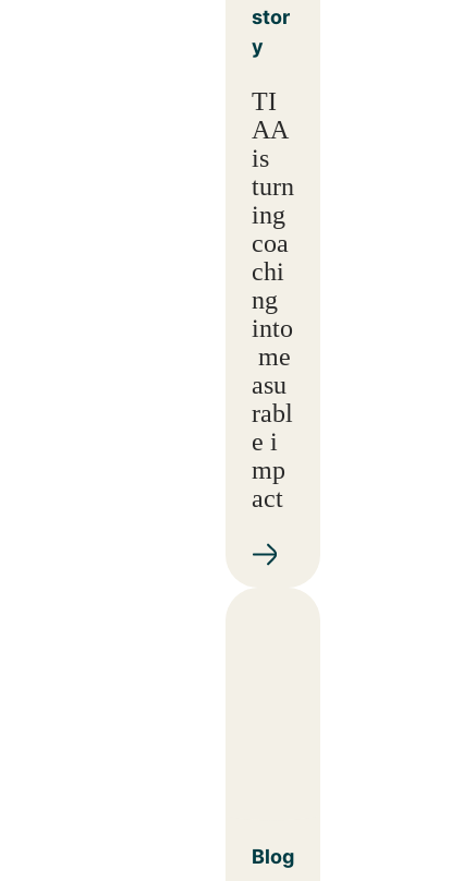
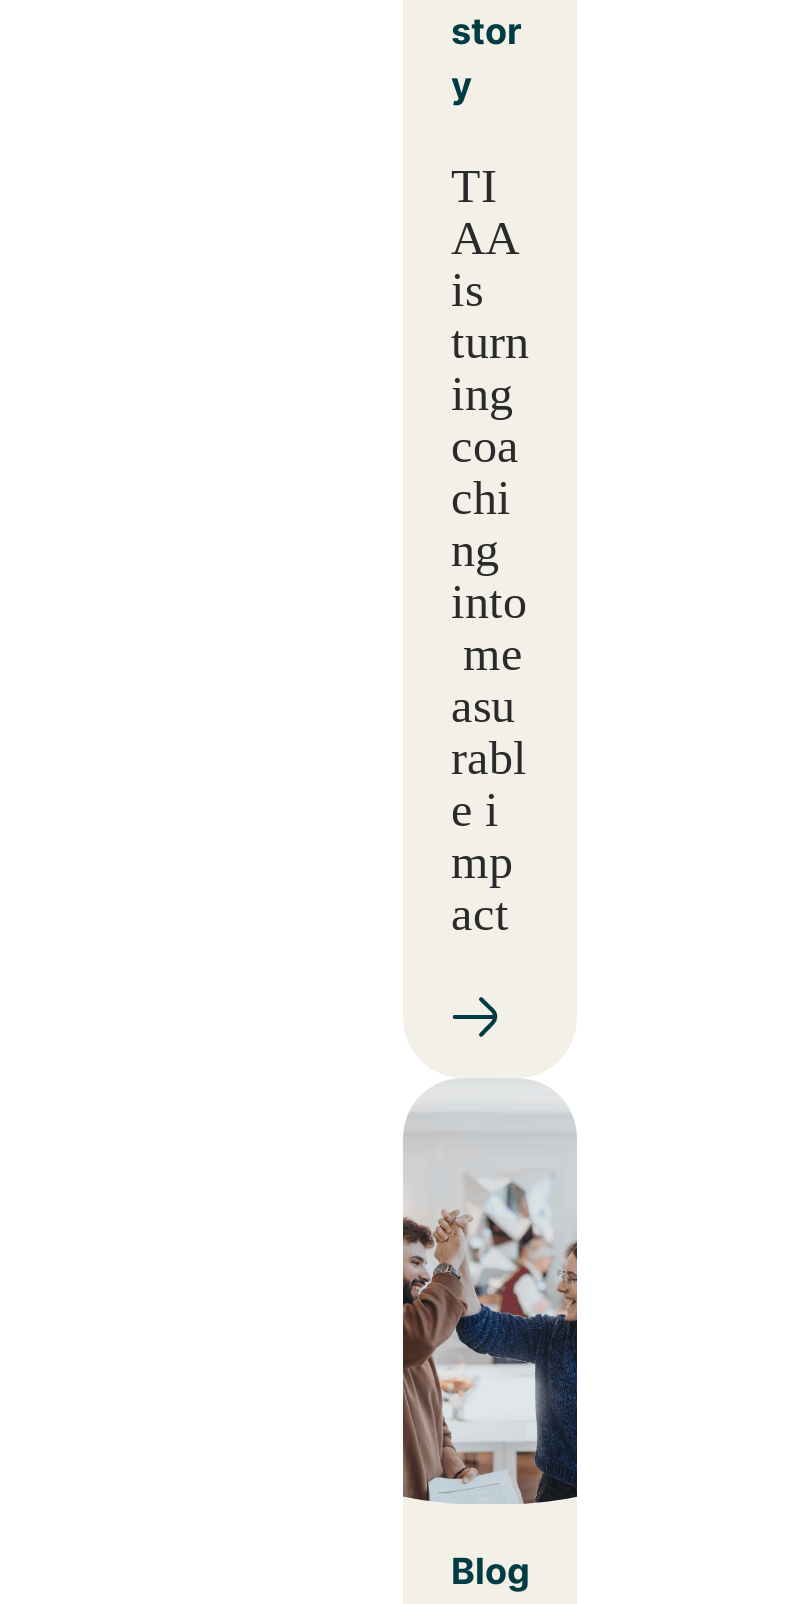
none -> [401,1104,579,1506] [image]

